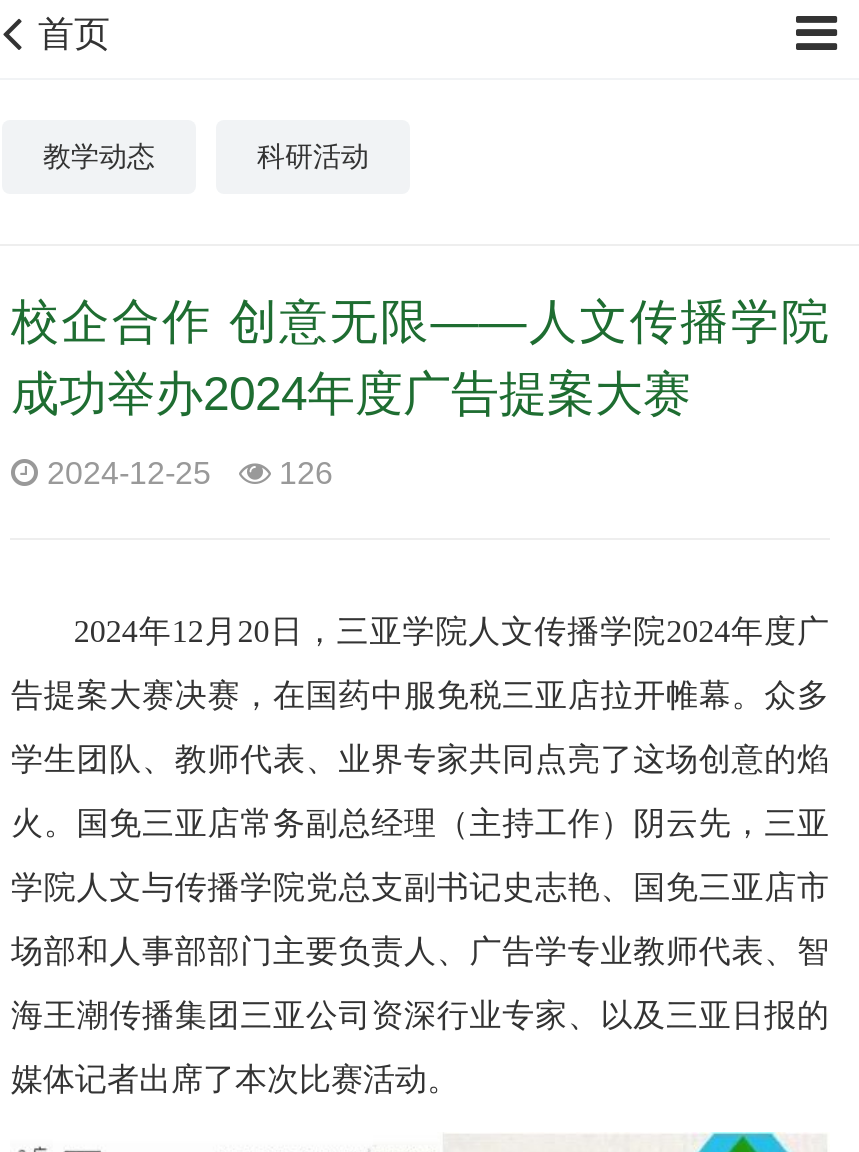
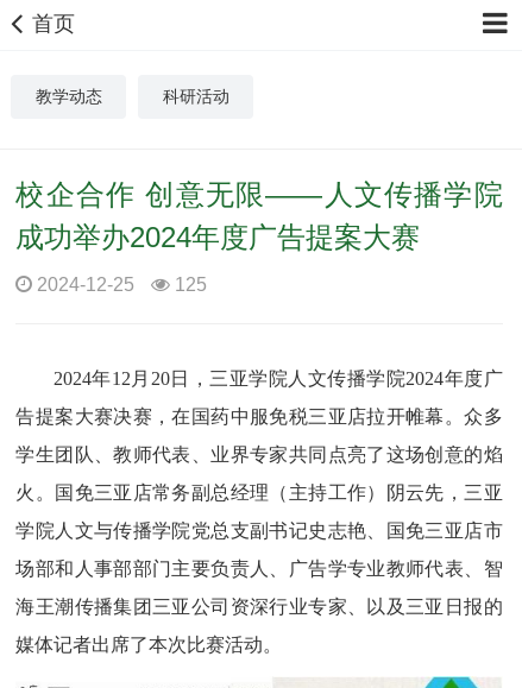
[39,456,333,490] 2024-12-25 126 -> [33,274,207,295] 2024-12-25 125

